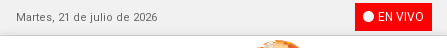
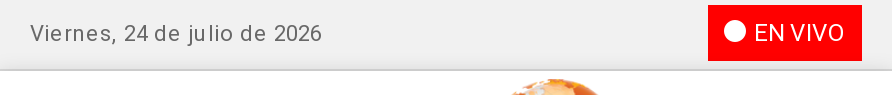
[16,10,157,23] Martes, 21 de julio de 2026 -> [30,20,322,46] Viernes, 24 de julio de 2026

